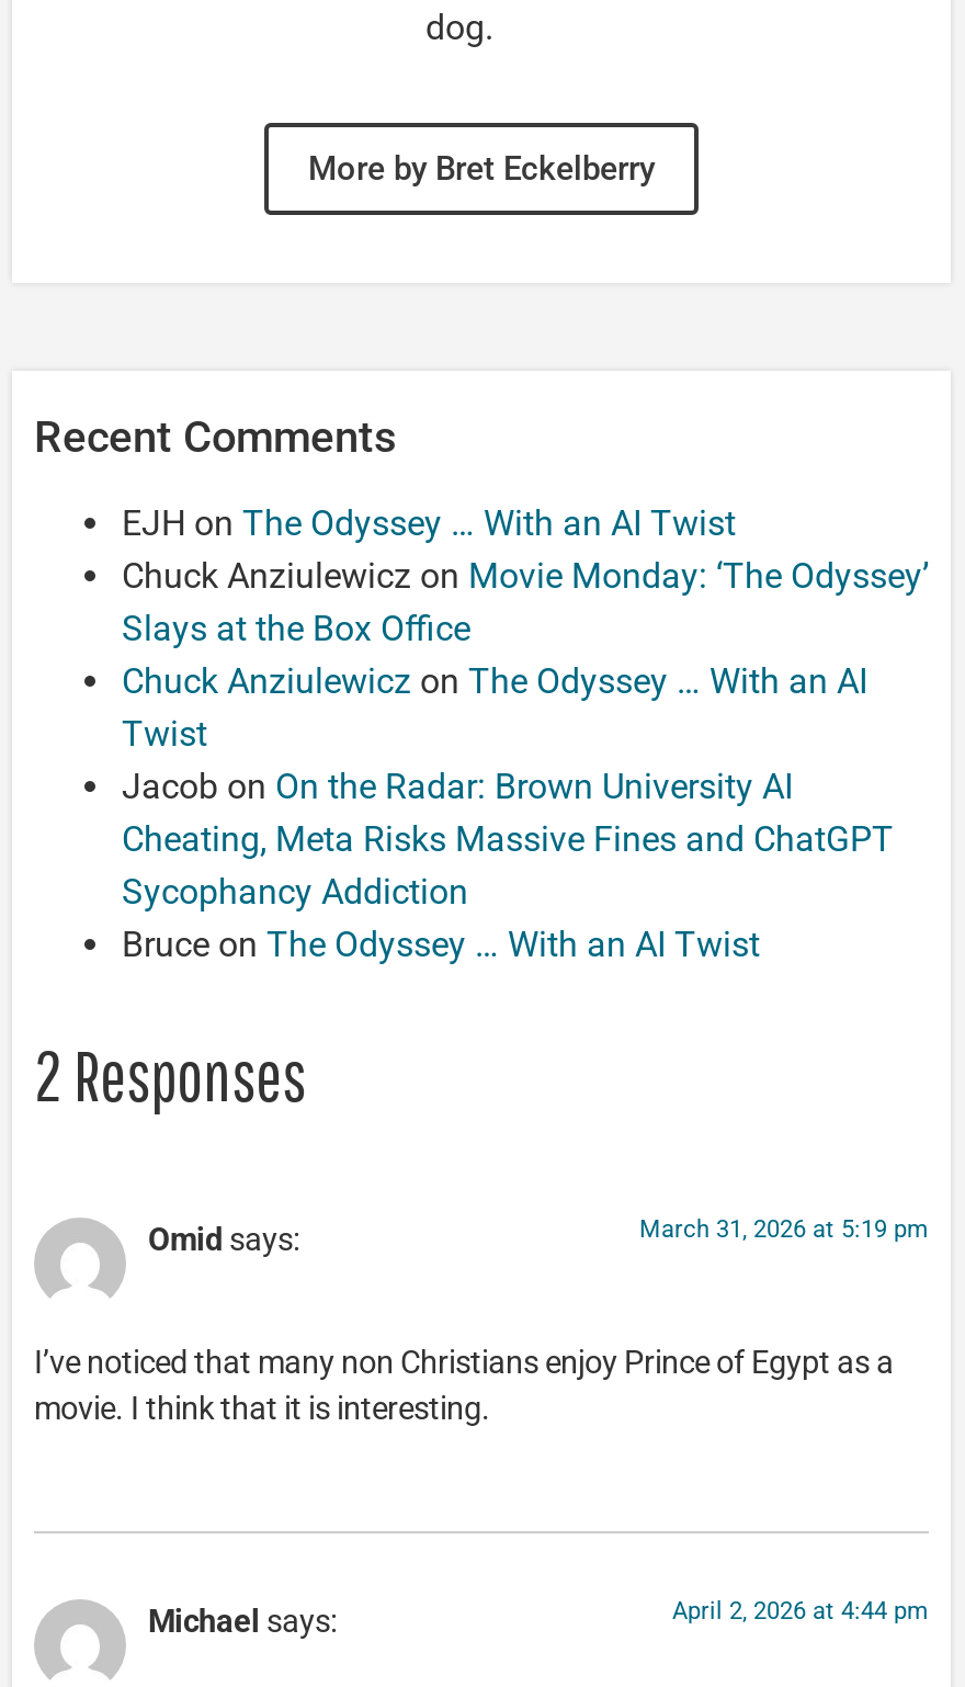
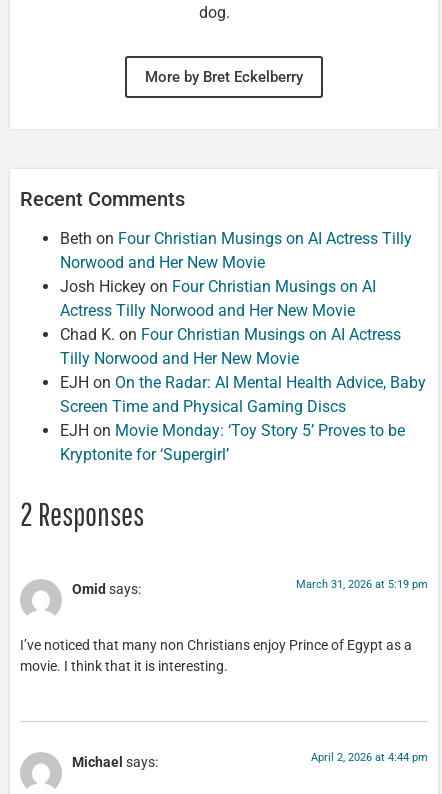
[122,501,929,964] EJH on The Odyssey … With an AI Twist | Chuck Anziulewicz on Movie Monday: ‘The Odyssey’ | Slays at the Box Office | Chuck Anziulewicz on The Odyssey … With an AI | Twist | Jacob on On the Radar: Brown University AI | Cheating, Meta Risks Massive Fines and ChatGPT | Sycophancy Addiction | Bruce on The Odyssey … With an AI Twist -> [60,229,426,464] Beth on Four Christian Musings on AI Actress Tilly | Norwood and Her New Movie | Josh Hickey on Four Christian Musings on AI | Actress Tilly Norwood and Her New Movie | Chad K. on Four Christian Musings on AI Actress | Tilly Norwood and Her New Movie | EJH on On the Radar: AI Mental Health Advice, Baby | Screen Time and Physical Gaming Discs | EJH on Movie Monday: ‘Toy Story 5’ Proves to be | Kryptonite for ‘Supergirl’

